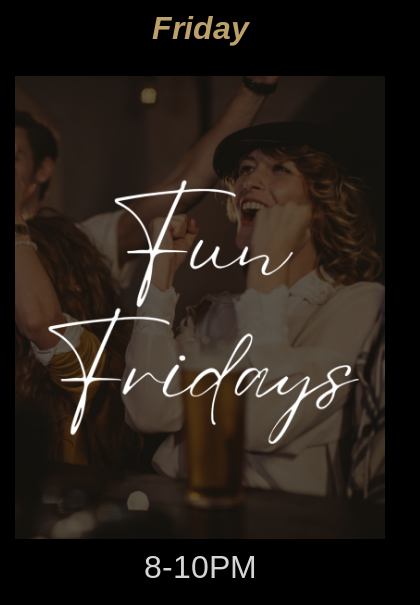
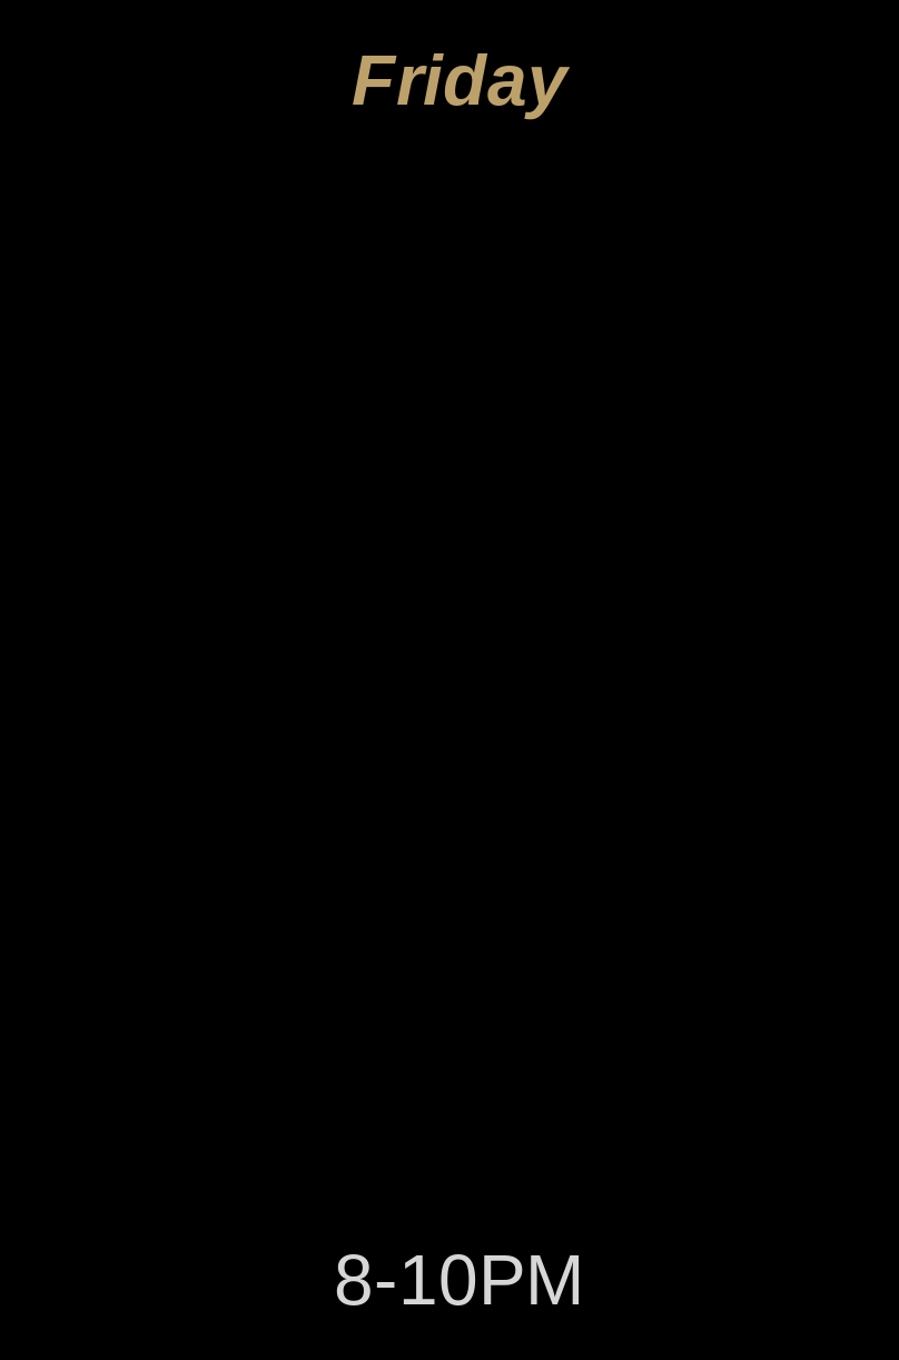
[15,76,385,539] [image] -> none

